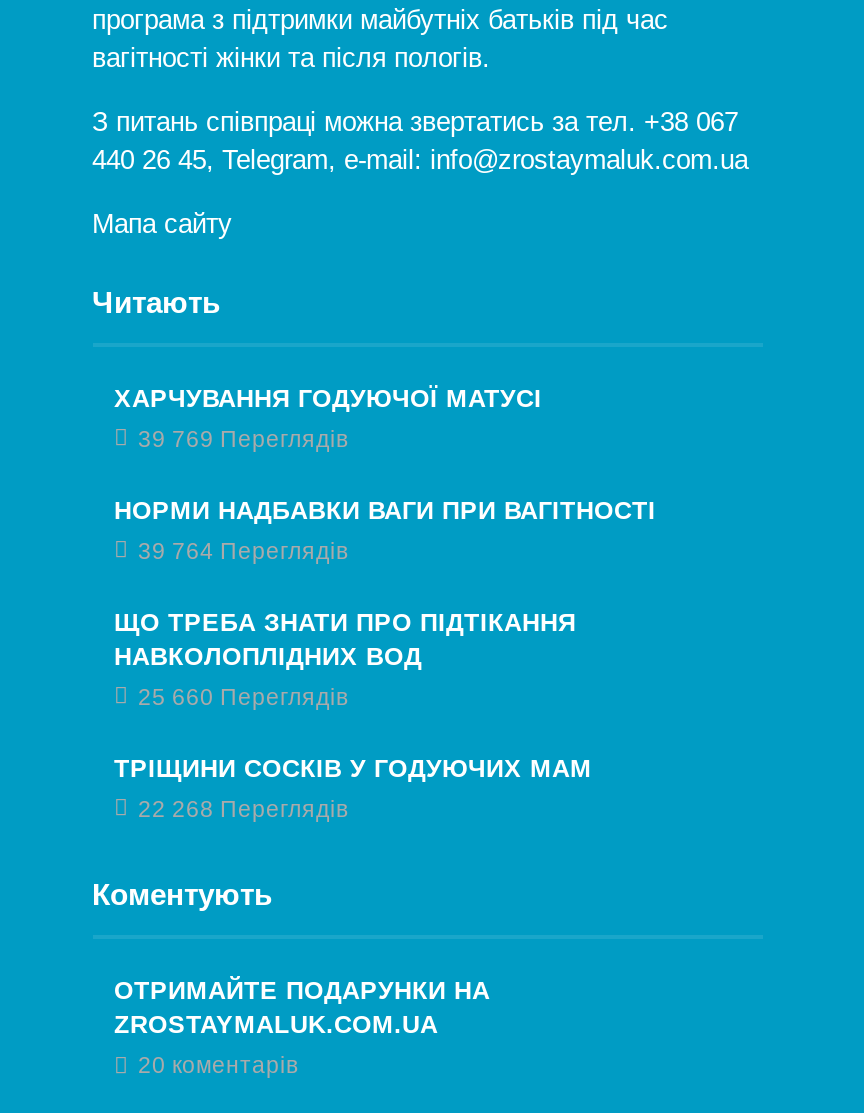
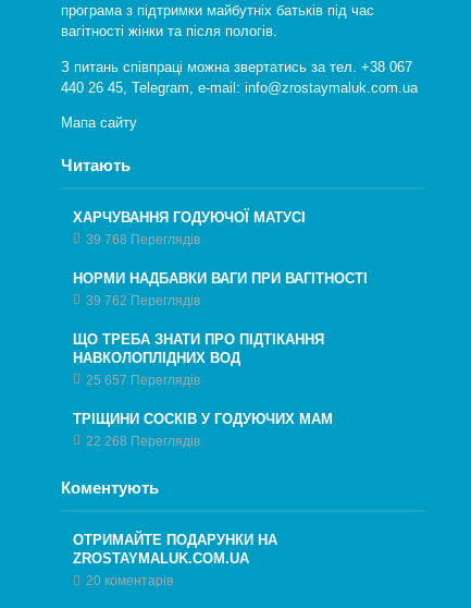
[138,426,348,452] 39 769 Переглядів -> [85,232,200,246] 39 768 Переглядів
[138,538,348,564] 39 764 Переглядів -> [85,293,200,307] 39 762 Переглядів
[138,684,348,710] 25 660 Переглядів -> [85,373,200,387] 25 657 Переглядів

